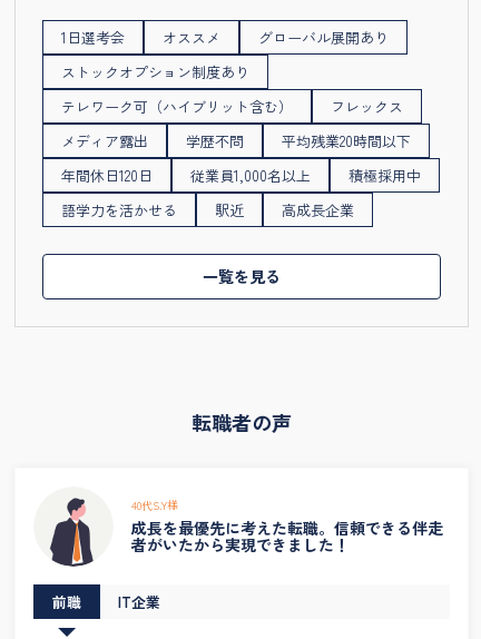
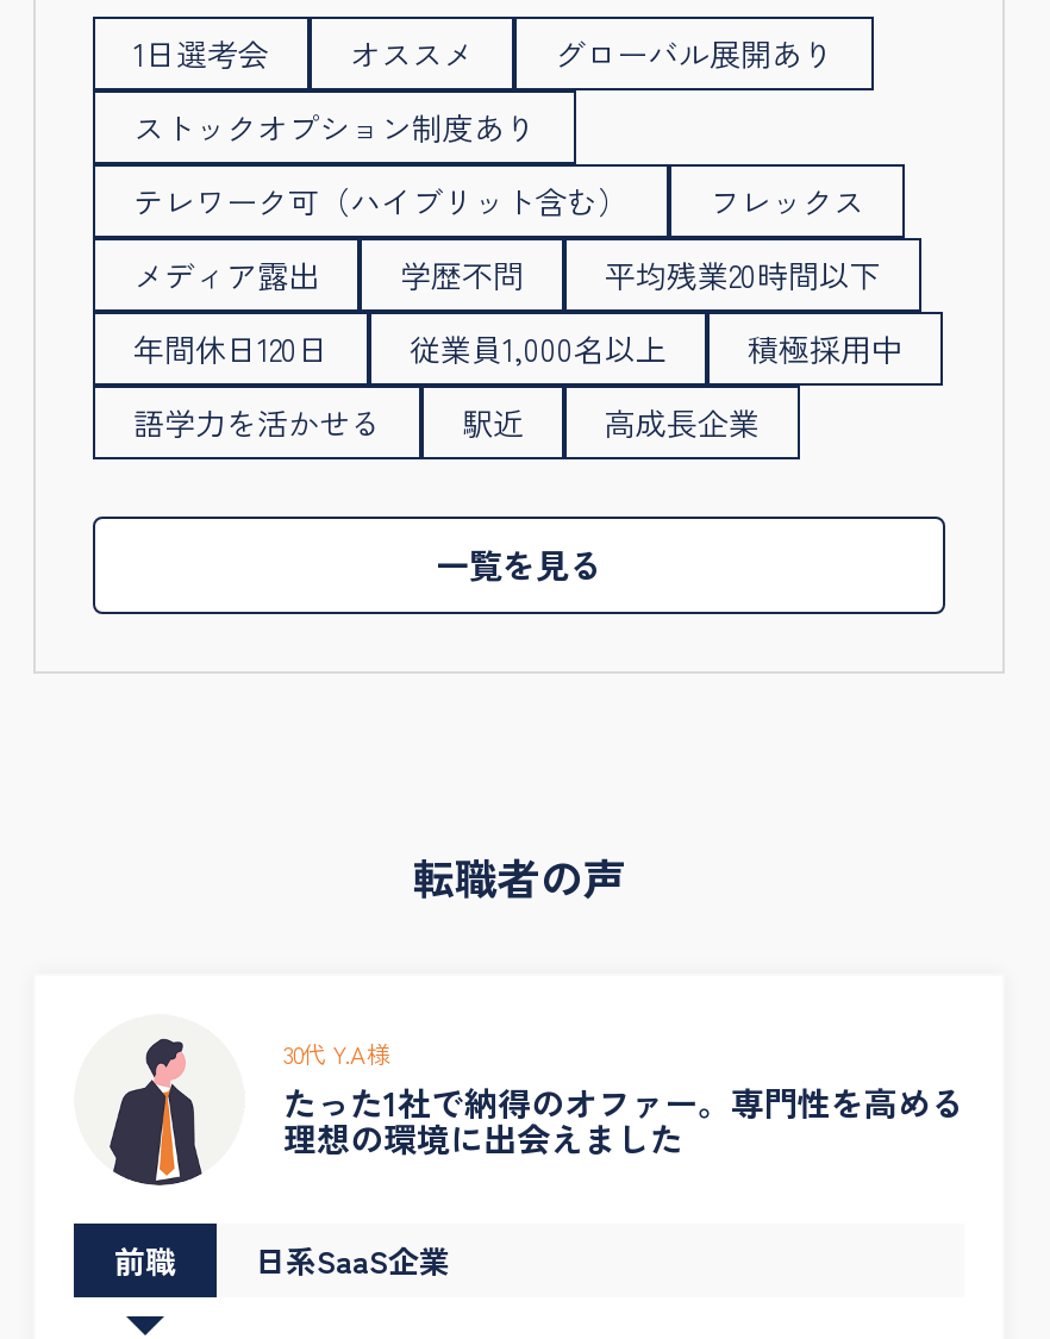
[131,497,443,556] 40代S.Y様 | 成長を最優先に考えた転職。信頼できる伴走 | 者がいたから実現できました！ -> [283,1036,964,1162] 30代 Y.A様 | たった1社で納得のオファー。専門性を高める | 理想の環境に出会えました
[118,591,160,613] IT企業 -> [255,1239,450,1284] 日系SaaS企業

